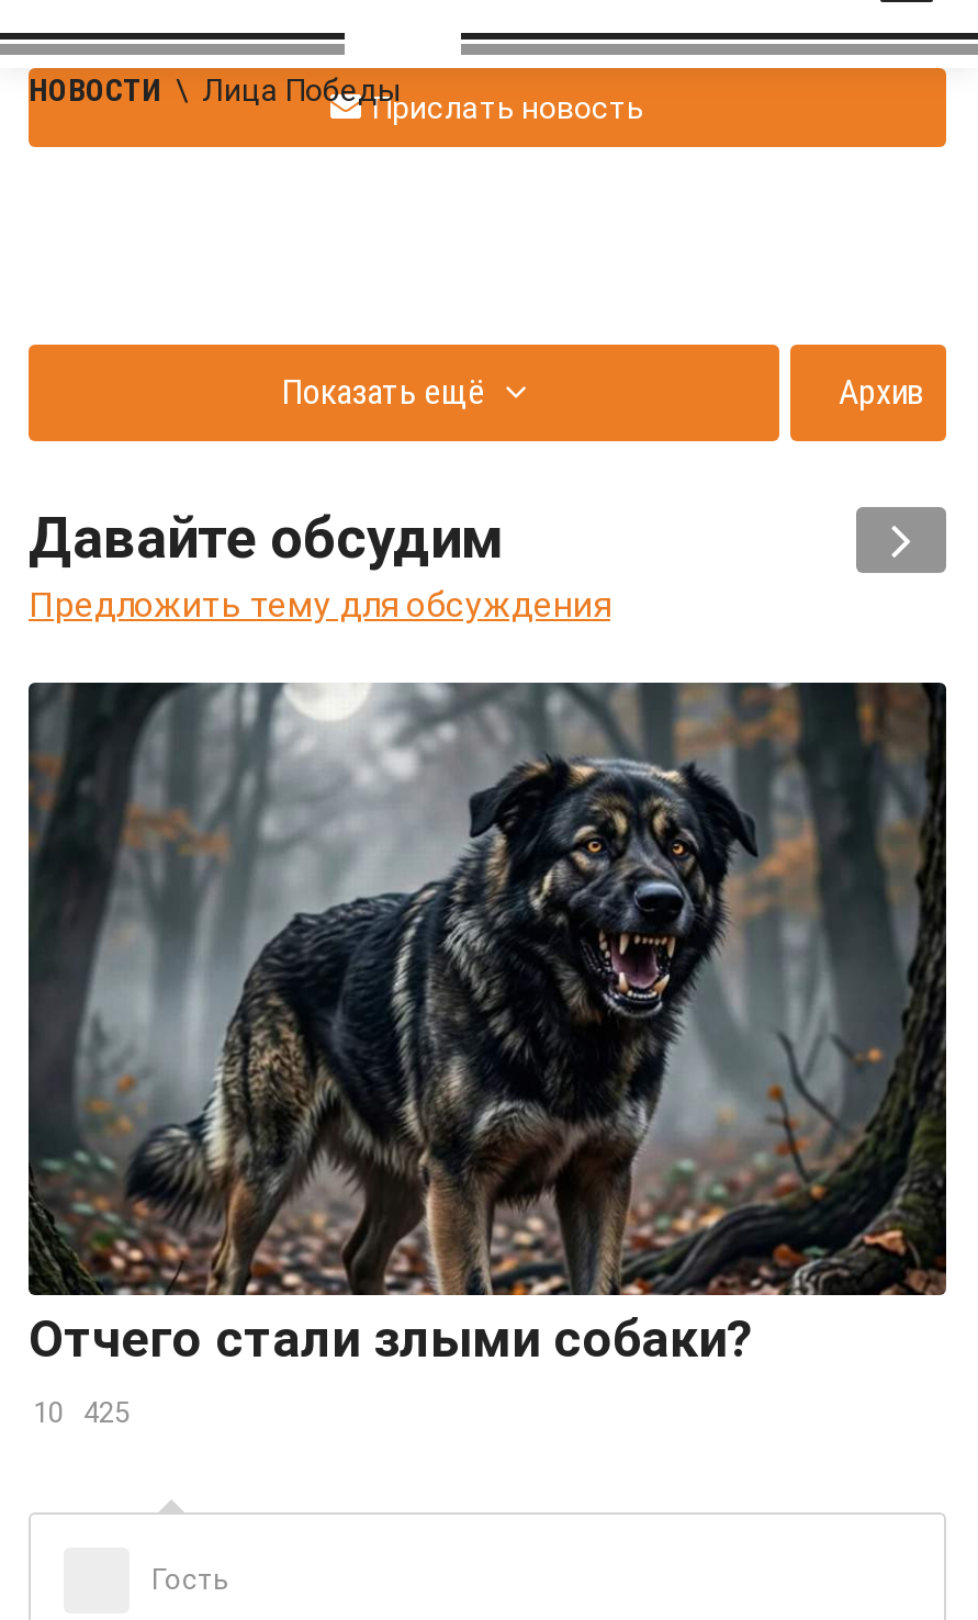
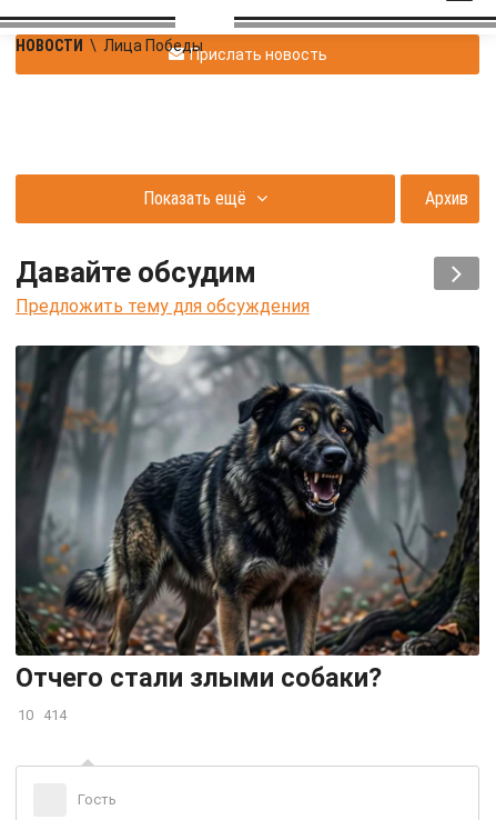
[33,1397,130,1429] 10 425 -> [18,707,67,724] 10 414

